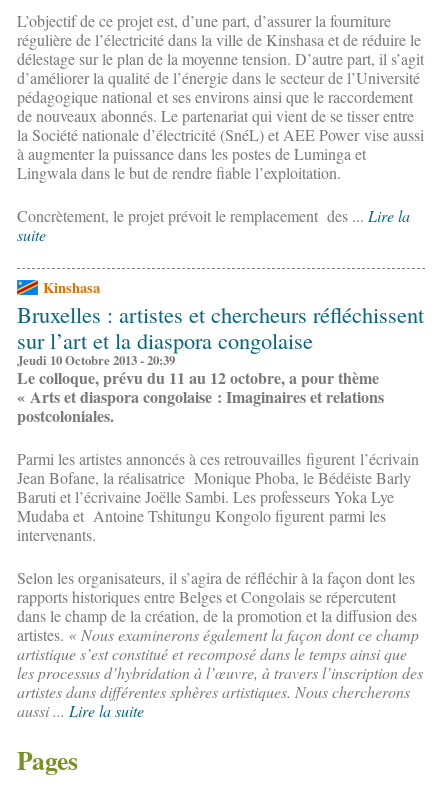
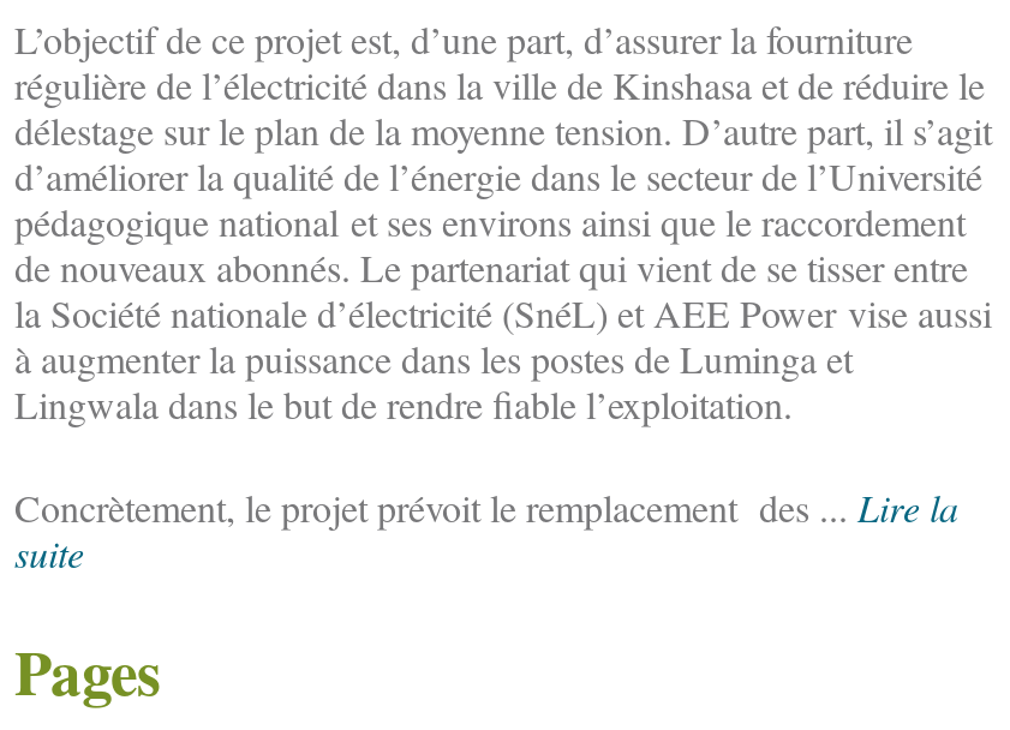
[17,277,424,721] Kinshasa | Bruxelles : artistes et chercheurs réfléchissent | sur l’art et la diaspora congolaise | Jeudi 10 Octobre 2013 - 20:39 | Le colloque, prévu du 11 au 12 octobre, a pour thème | « Arts et diaspora congolaise : Imaginaires et relations | postcoloniales. | Parmi les artistes annoncés à ces retrouvailles figurent l’écrivain | Jean Bofane, la réalisatrice Monique Phoba, le Bédéiste Barly | Baruti et l’écrivaine Joëlle Sambi. Les professeurs Yoka Lye | Mudaba et Antoine Tshitungu Kongolo figurent parmi les | intervenants. | Selon les organisateurs, il s’agira de réfléchir à la façon dont les | rapports historiques entre Belges et Congolais se répercutent | dans le champ de la création, de la promotion et la diffusion des | artistes. « Nous examinerons également la façon dont ce champ | artistique s’est constitué et recomposé dans le temps ainsi que | les processus d’hybridation à l’œuvre, à travers l’inscription des | artistes dans différentes sphères artistiques. Nous chercherons | aussi ... Lire la suite -> none

